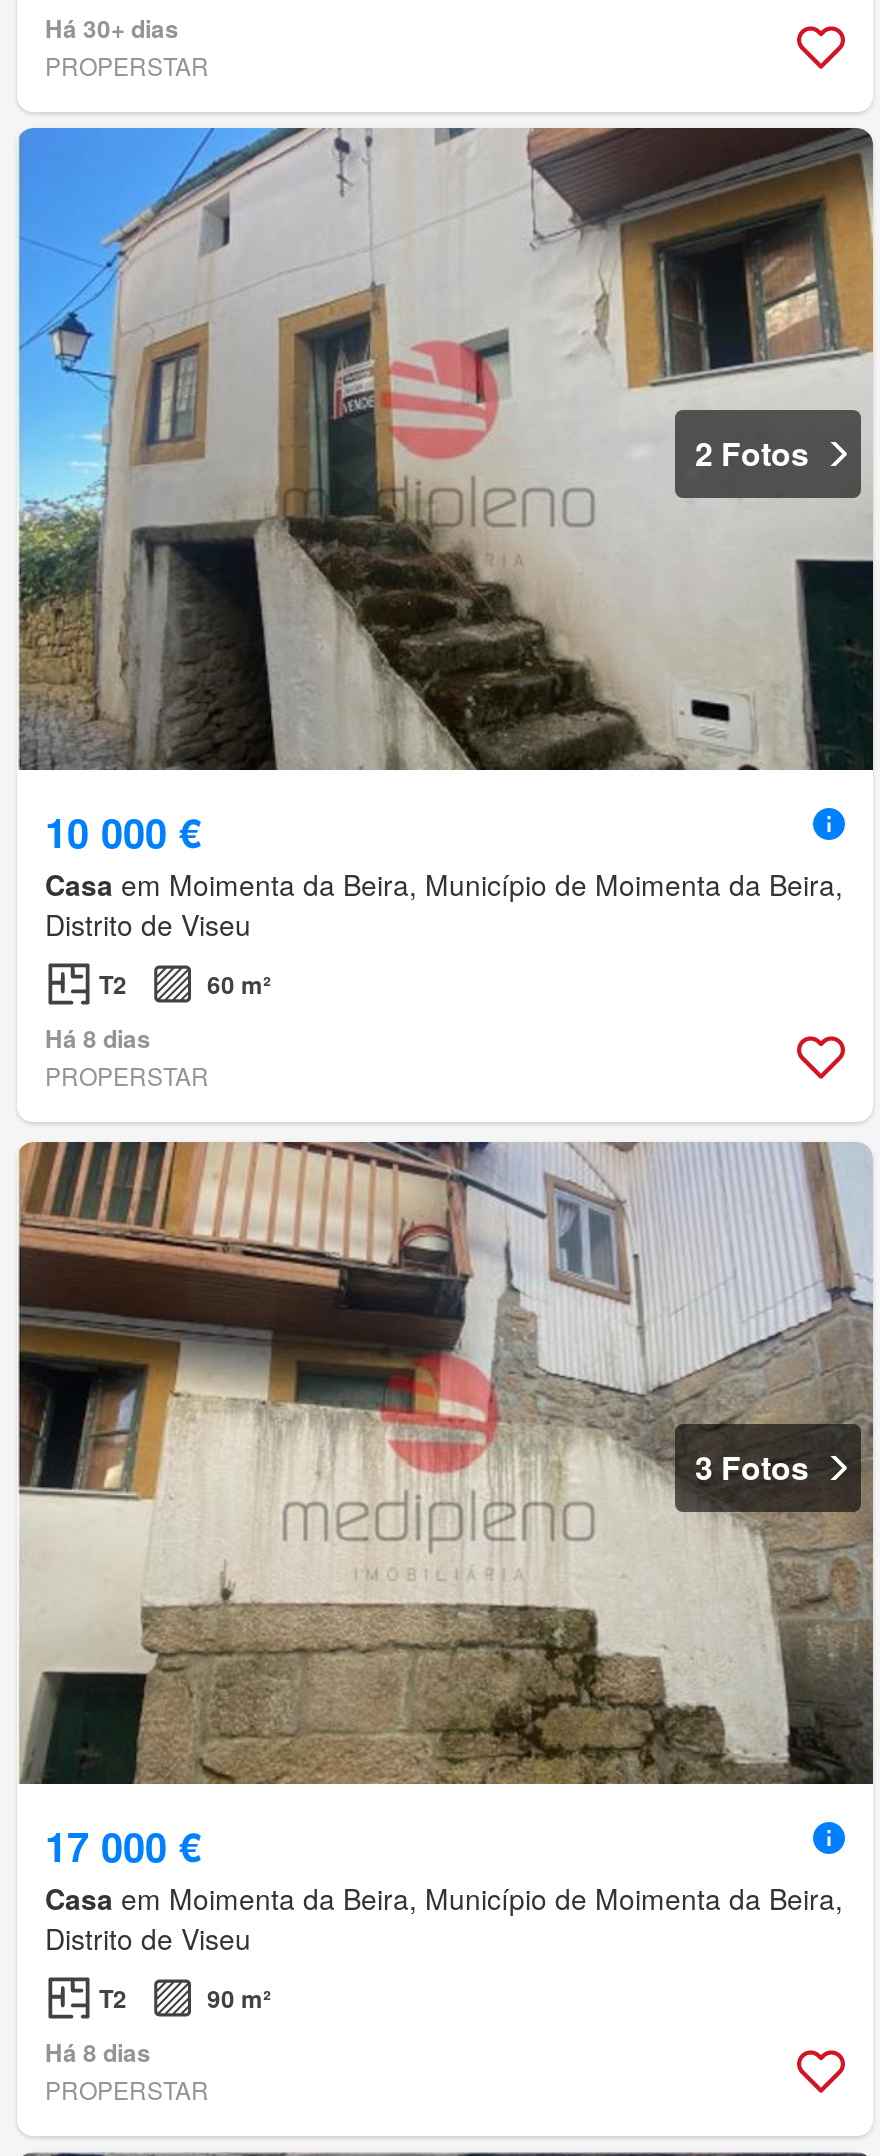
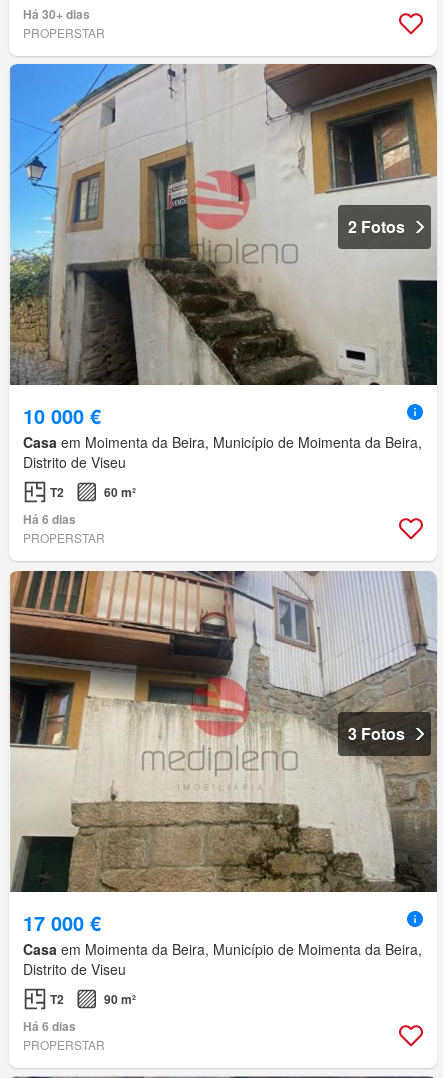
[45,1020,151,1056] Há 8 dias -> [23,510,76,528] Há 6 dias
[45,2034,151,2070] Há 8 dias -> [23,1017,76,1035] Há 6 dias

